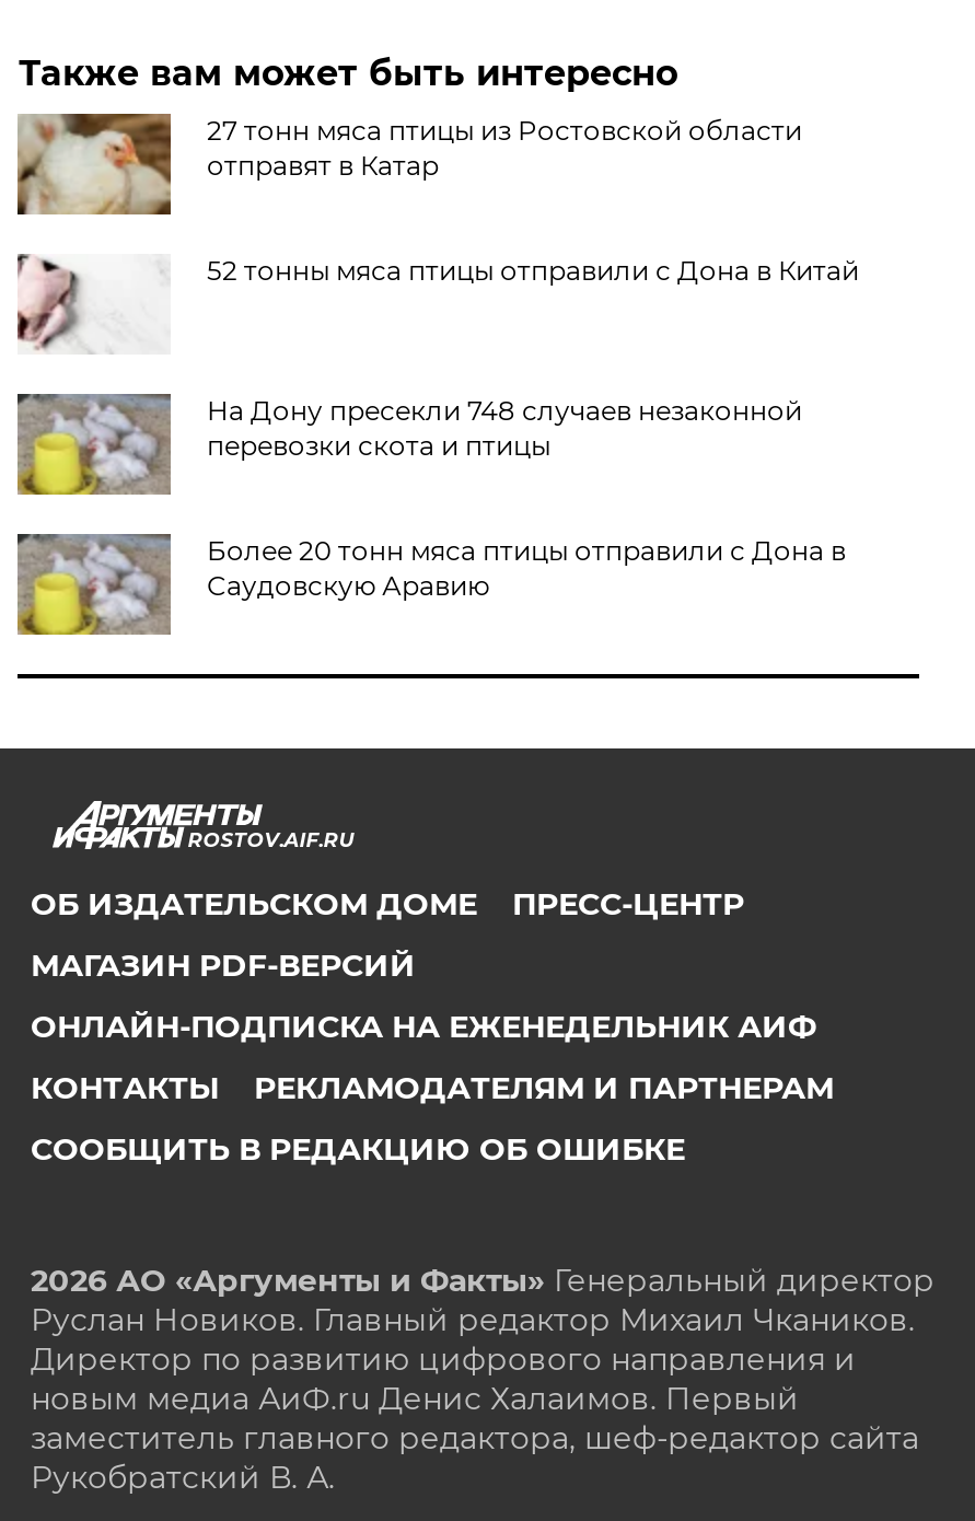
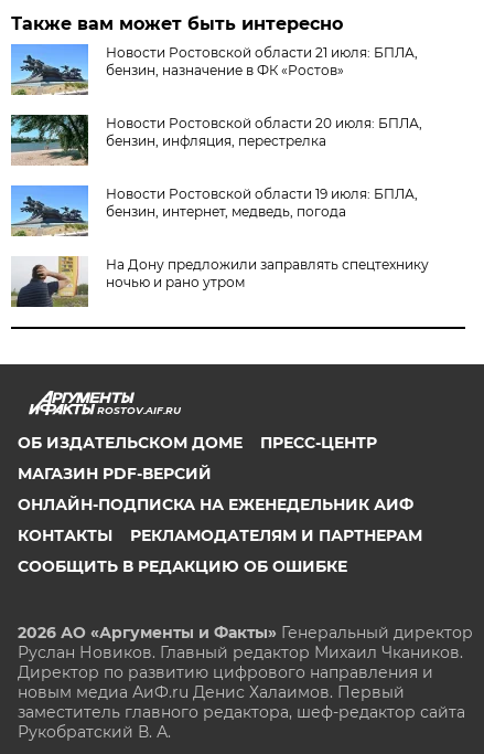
[15,112,802,214] [image] | 27 тонн мяса птицы из Ростовской области | отправят в Катар -> [10,43,418,95] [image] | Новости Ростовской области 21 июля: БПЛА, | бензин, назначение в ФК «Ростов»
[15,254,859,355] [image] | 52 тонны мяса птицы отправили с Дона в Китай -> [10,114,423,167] [image] | Новости Ростовской области 20 июля: БПЛА, | бензин, инфляция, перестрелка
[15,392,802,497] [image] | На Дону пресекли 748 случаев незаконной | перевозки скота и птицы -> [10,184,418,236] [image] | Новости Ростовской области 19 июля: БПЛА, | бензин, интернет, медведь, погода
[15,532,846,637] [image] | Более 20 тонн мяса птицы отправили с Дона в | Саудовскую Аравию -> [11,255,429,308] [image] | На Дону предложили заправлять спецтехнику | ночью и рано утром

